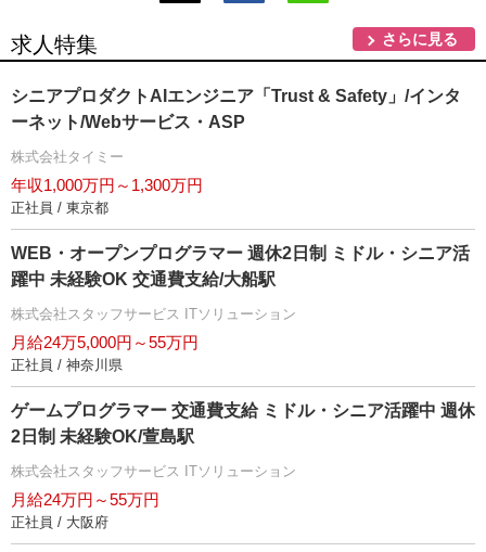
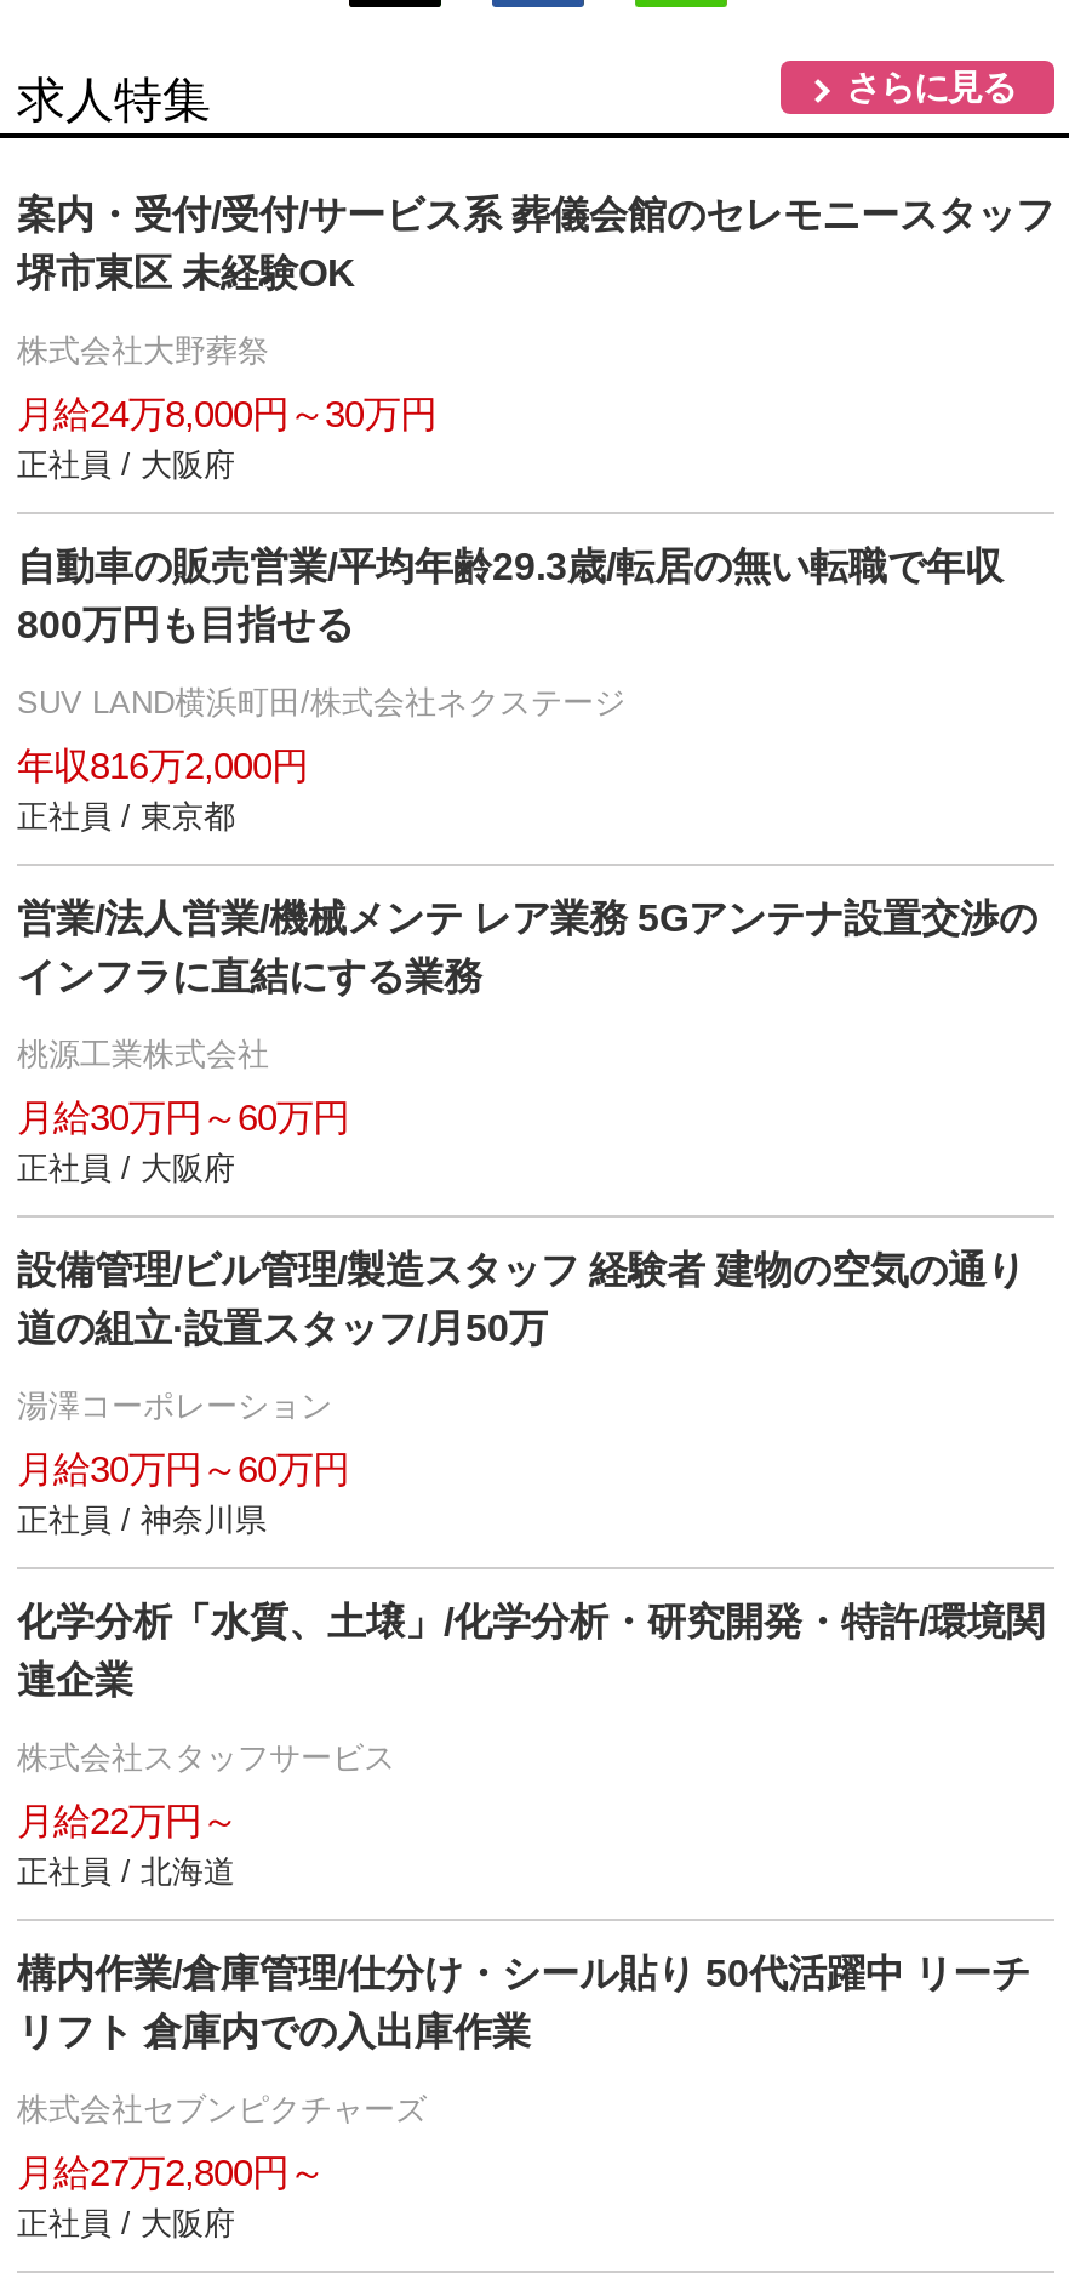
[11,87,461,194] シニアプロダクトAIエンジニア「Trust & Safety」/インタ | ーネット/Webサービス・ASP | 株式会社タイミー | 年収1,000万円～1,300万円 -> [17,195,1054,787] 案内・受付/受付/サービス系 葬儀会館のセレモニースタッフ | 堺市東区 未経験OK | 株式会社大野葬祭 | 月給24万8,000円～30万円 | 正社員 / 大阪府 | 自動車の販売営業/平均年齢29.3歳/転居の無い転職で年収 | 800万円も目指せる | SUV LAND横浜町田/株式会社ネクステージ | 年収816万2,000円
[11,244,470,352] WEB・オープンプログラマー 週休2日制 ミドル・シニア活 | 躍中 未経験OK 交通費支給/大船駅 | 株式会社スタッフサービス ITソリューション | 月給24万5,000円～55万円 -> [17,898,1037,1490] 営業/法人営業/機械メンテ レア業務 5Gアンテナ設置交渉の | インフラに直結にする業務 | 桃源工業株式会社 | 月給30万円～60万円 | 正社員 / 大阪府 | 設備管理/ビル管理/製造スタッフ 経験者 建物の空気の通り | 道の組立·設置スタッフ/月50万 | 湯澤コーポレーション | 月給30万円～60万円
[11,402,475,509] ゲームプログラマー 交通費支給 ミドル・シニア活躍中 週休 | 2日制 未経験OK/萱島駅 | 株式会社スタッフサービス ITソリューション | 月給24万円～55万円 -> [17,1602,1045,2194] 化学分析「水質、土壌」/化学分析・研究開発・特許/環境関 | 連企業 | 株式会社スタッフサービス | 月給22万円～ | 正社員 / 北海道 | 構内作業/倉庫管理/仕分け・シール貼り 50代活躍中 リーチ | リフト 倉庫内での入出庫作業 | 株式会社セブンピクチャーズ | 月給27万2,800円～

